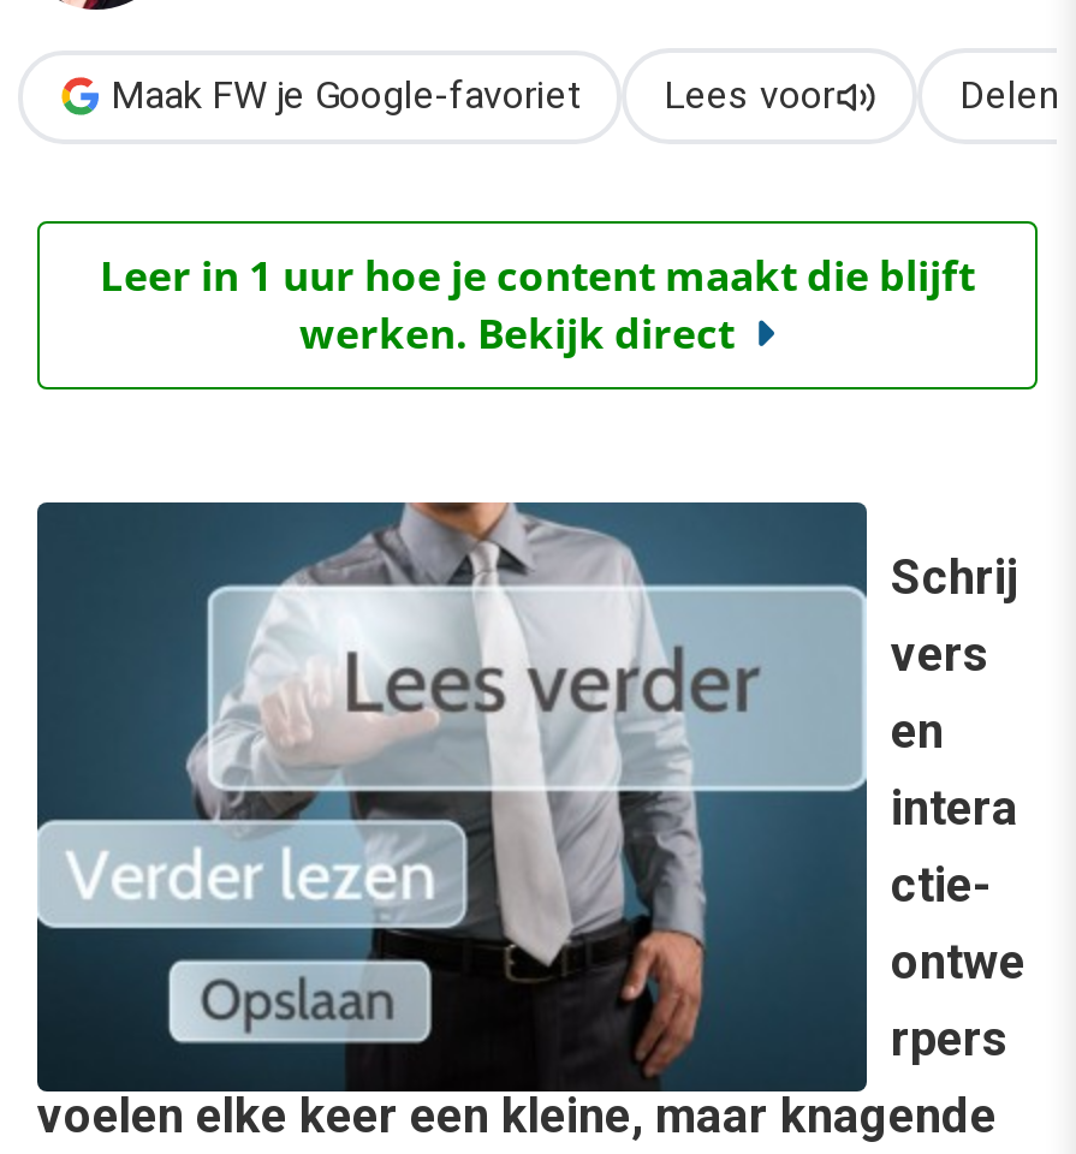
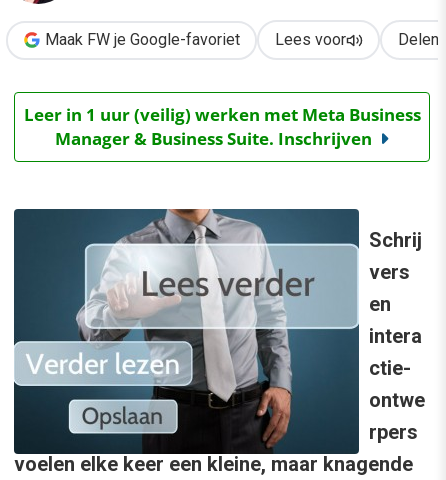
[100,248,975,361] Leer in 1 uur hoe je content maakt die blijft | werken. Bekijk direct -> [23,103,420,150] Leer in 1 uur (veilig) werken met Meta Business | Manager & Business Suite. Inschrijven

